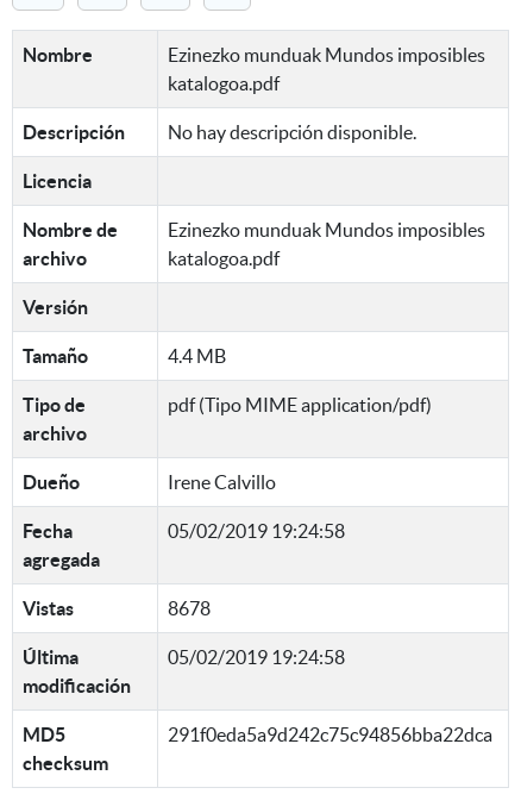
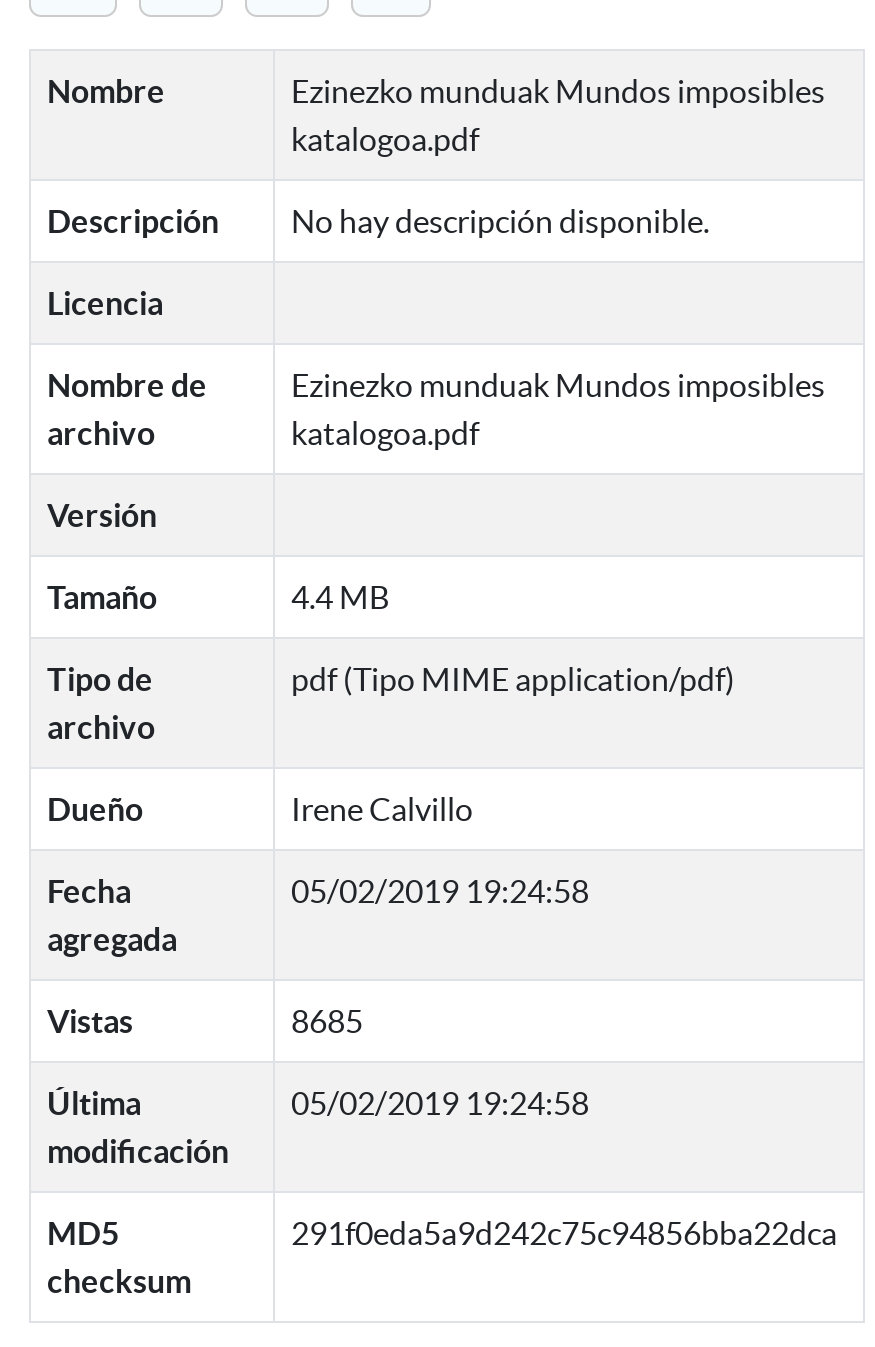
[168,598,211,619] 8678 -> [291,1003,363,1039] 8685

